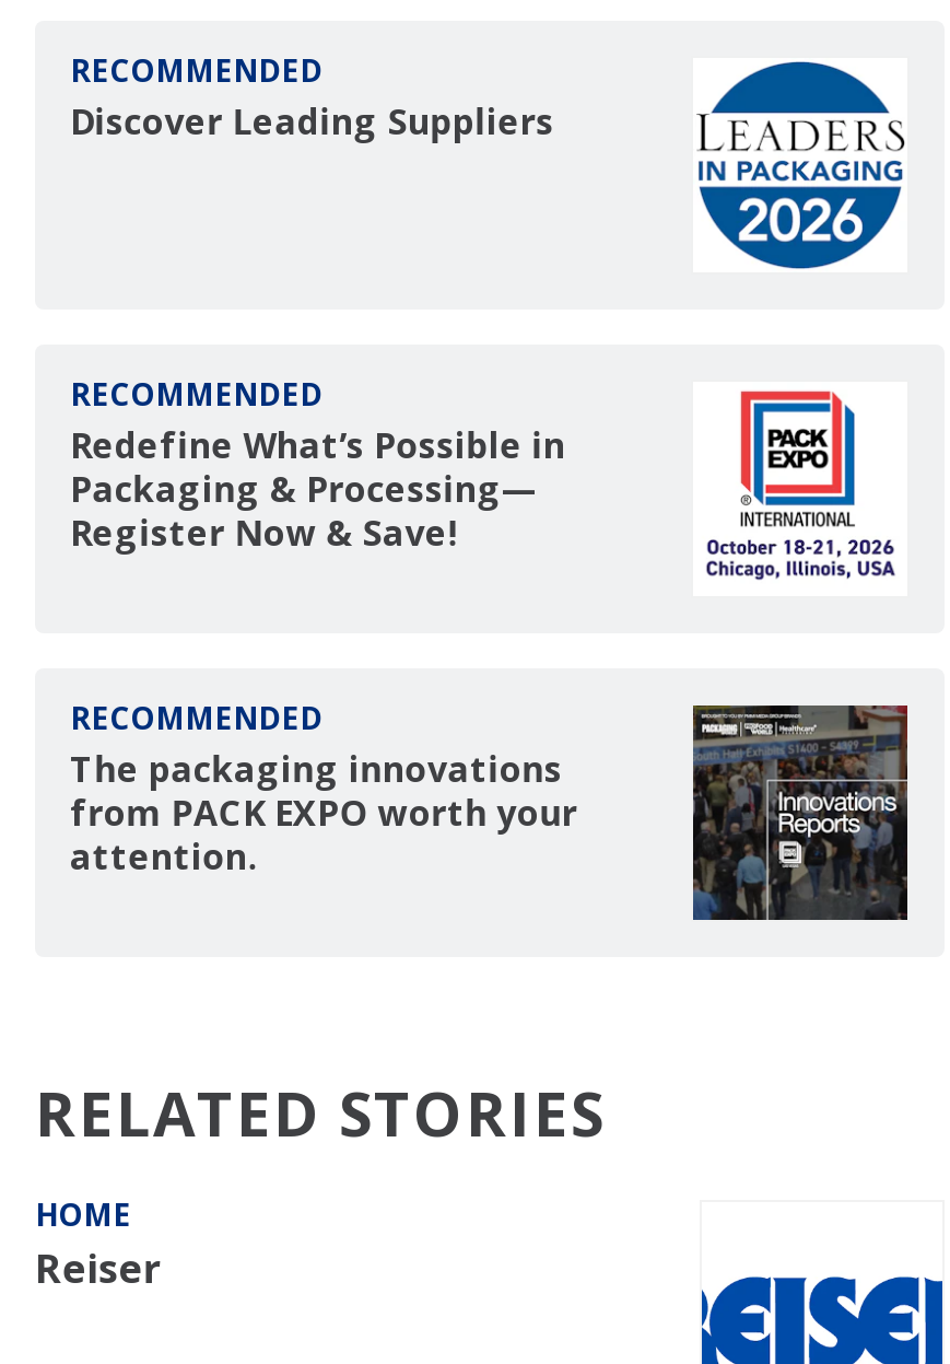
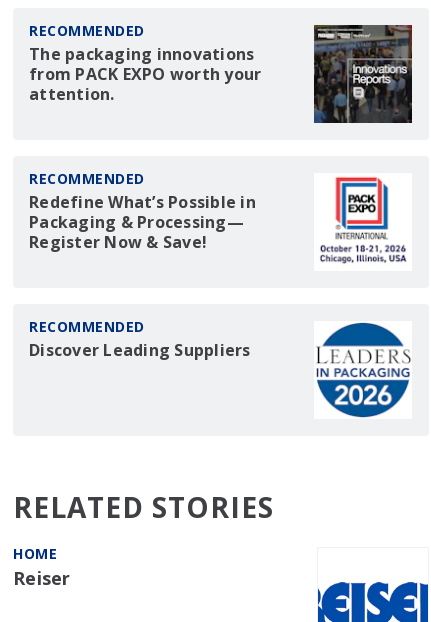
moved [693,58,907,272] -> [314,321,412,419]: [image]
moved [70,97,554,145] -> [29,339,250,361]: Discover Leading Suppliers
moved [70,745,578,881] -> [29,43,261,105]: The packaging innovations | from PACK EXPO worth your | attention.

